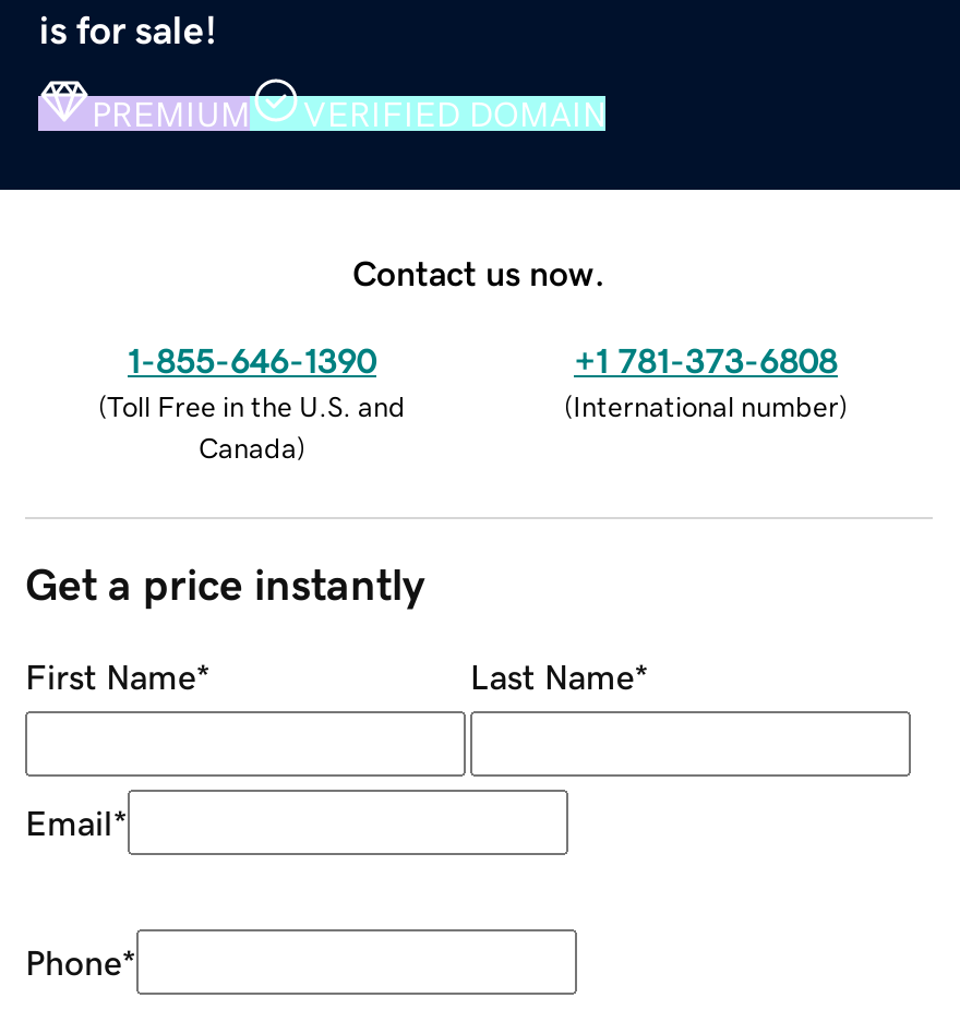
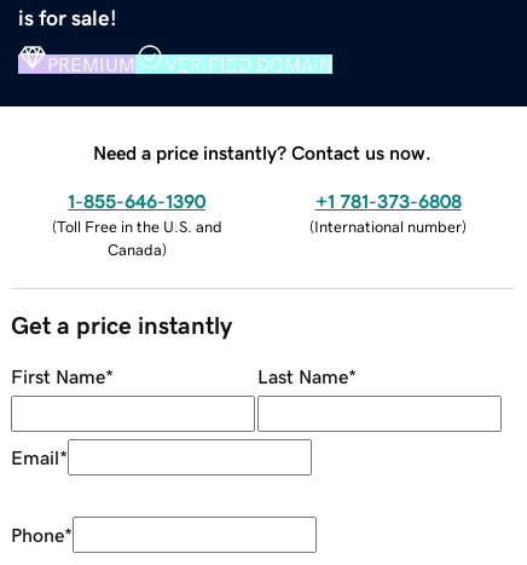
[352,254,605,289] Contact us now. -> [93,142,432,162] Need a price instantly? Contact us now.

